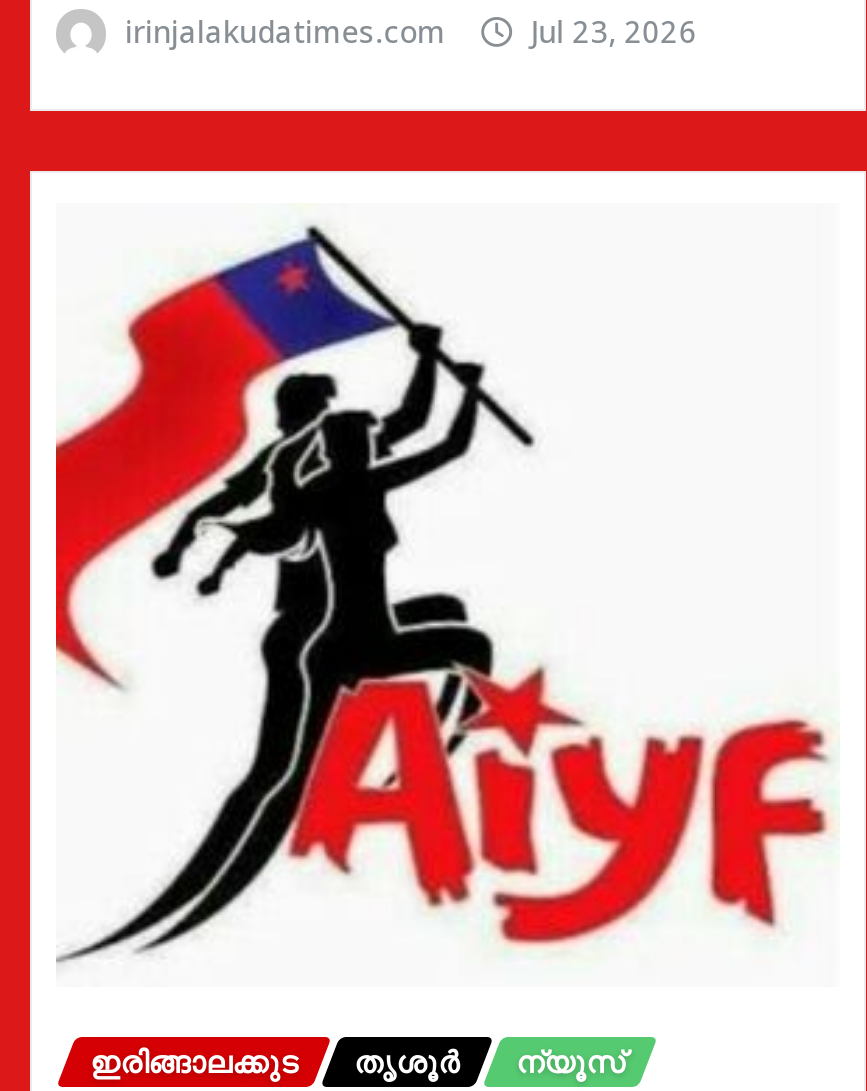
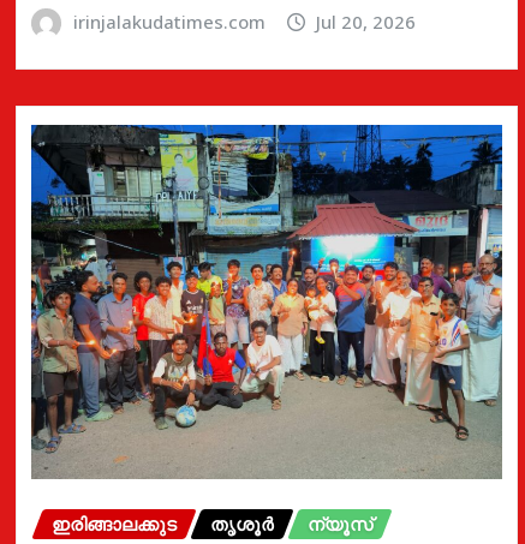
[530,12,696,52] Jul 23, 2026 -> [316,10,416,34] Jul 20, 2026
[54,205,840,965] [image] -> [30,124,503,480] [image]

